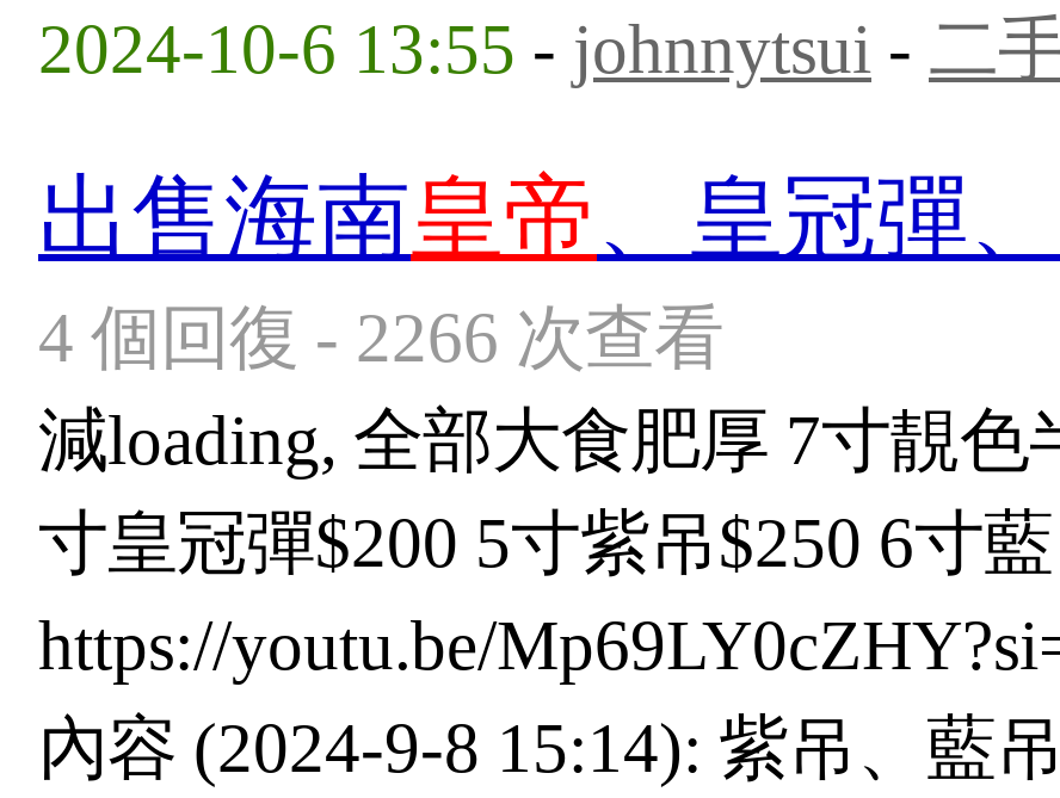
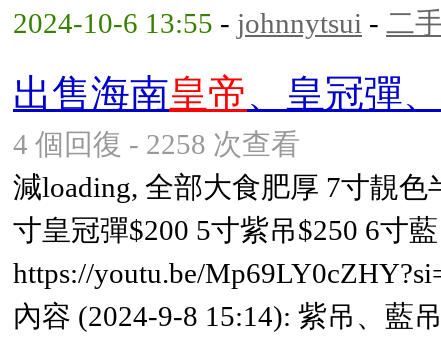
[38,299,723,376] 4 個回復 - 2266 次查看 -> [13,128,300,160] 4 個回復 - 2258 次查看

